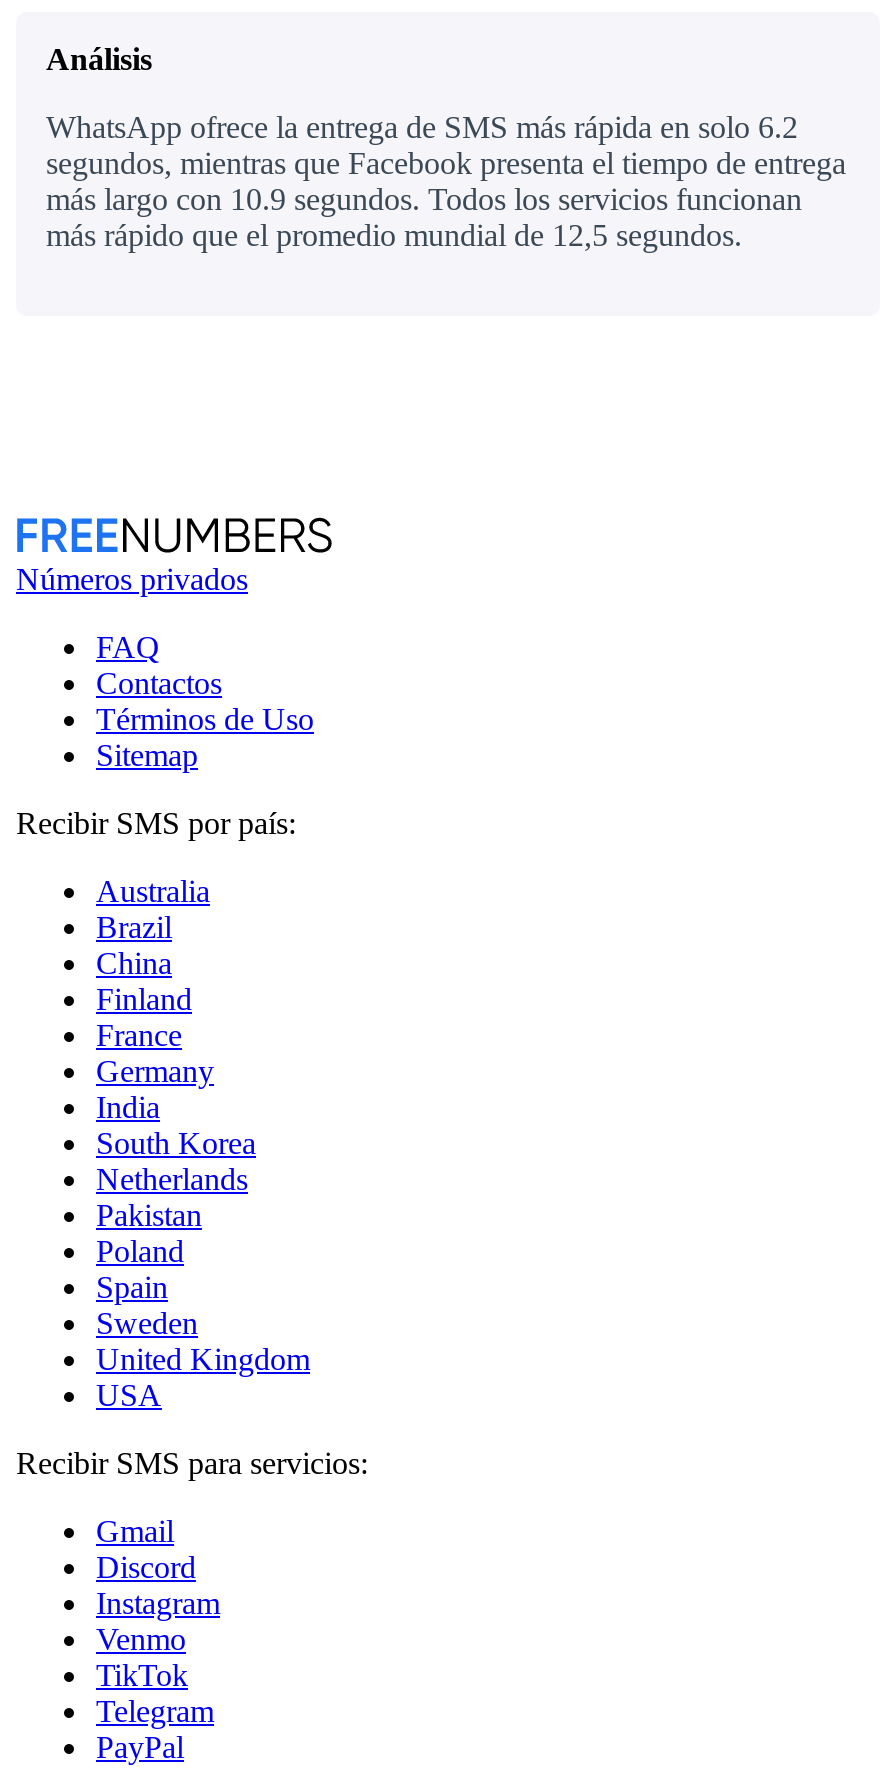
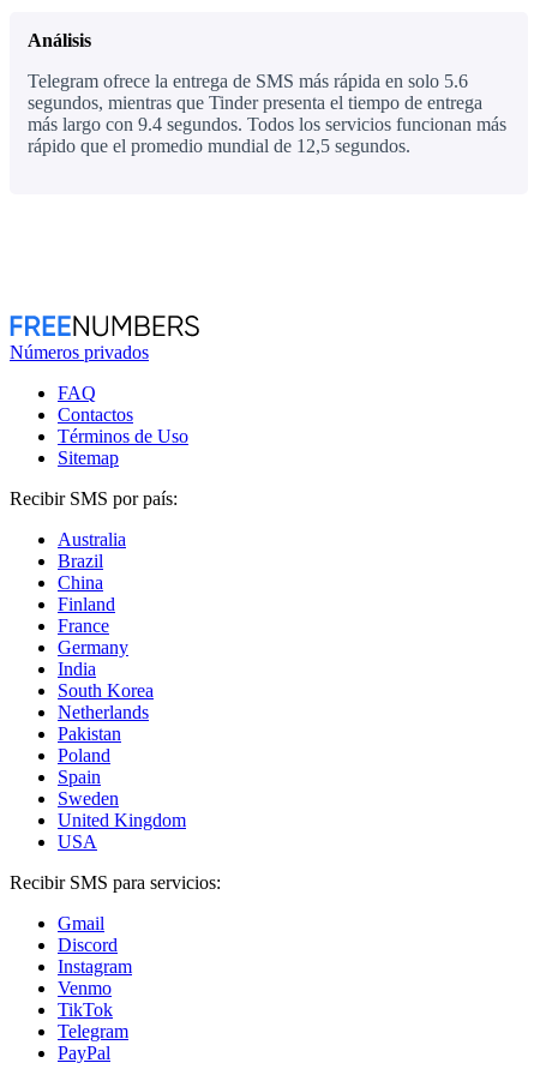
[46,110,846,252] WhatsApp ofrece la entrega de SMS más rápida en solo 6.2 | segundos, mientras que Facebook presenta el tiempo de entrega | más largo con 10.9 segundos. Todos los servicios funcionan | más rápido que el promedio mundial de 12,5 segundos. -> [28,71,506,156] Telegram ofrece la entrega de SMS más rápida en solo 5.6 | segundos, mientras que Tinder presenta el tiempo de entrega | más largo con 9.4 segundos. Todos los servicios funcionan más | rápido que el promedio mundial de 12,5 segundos.

